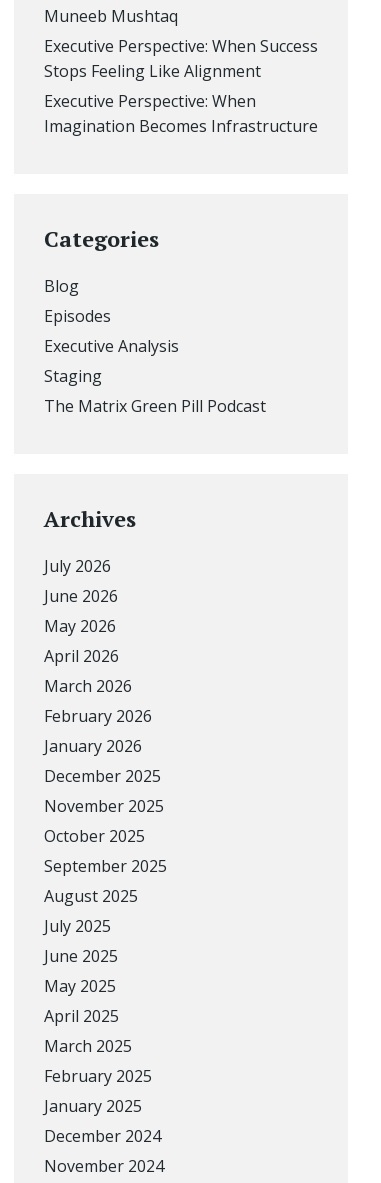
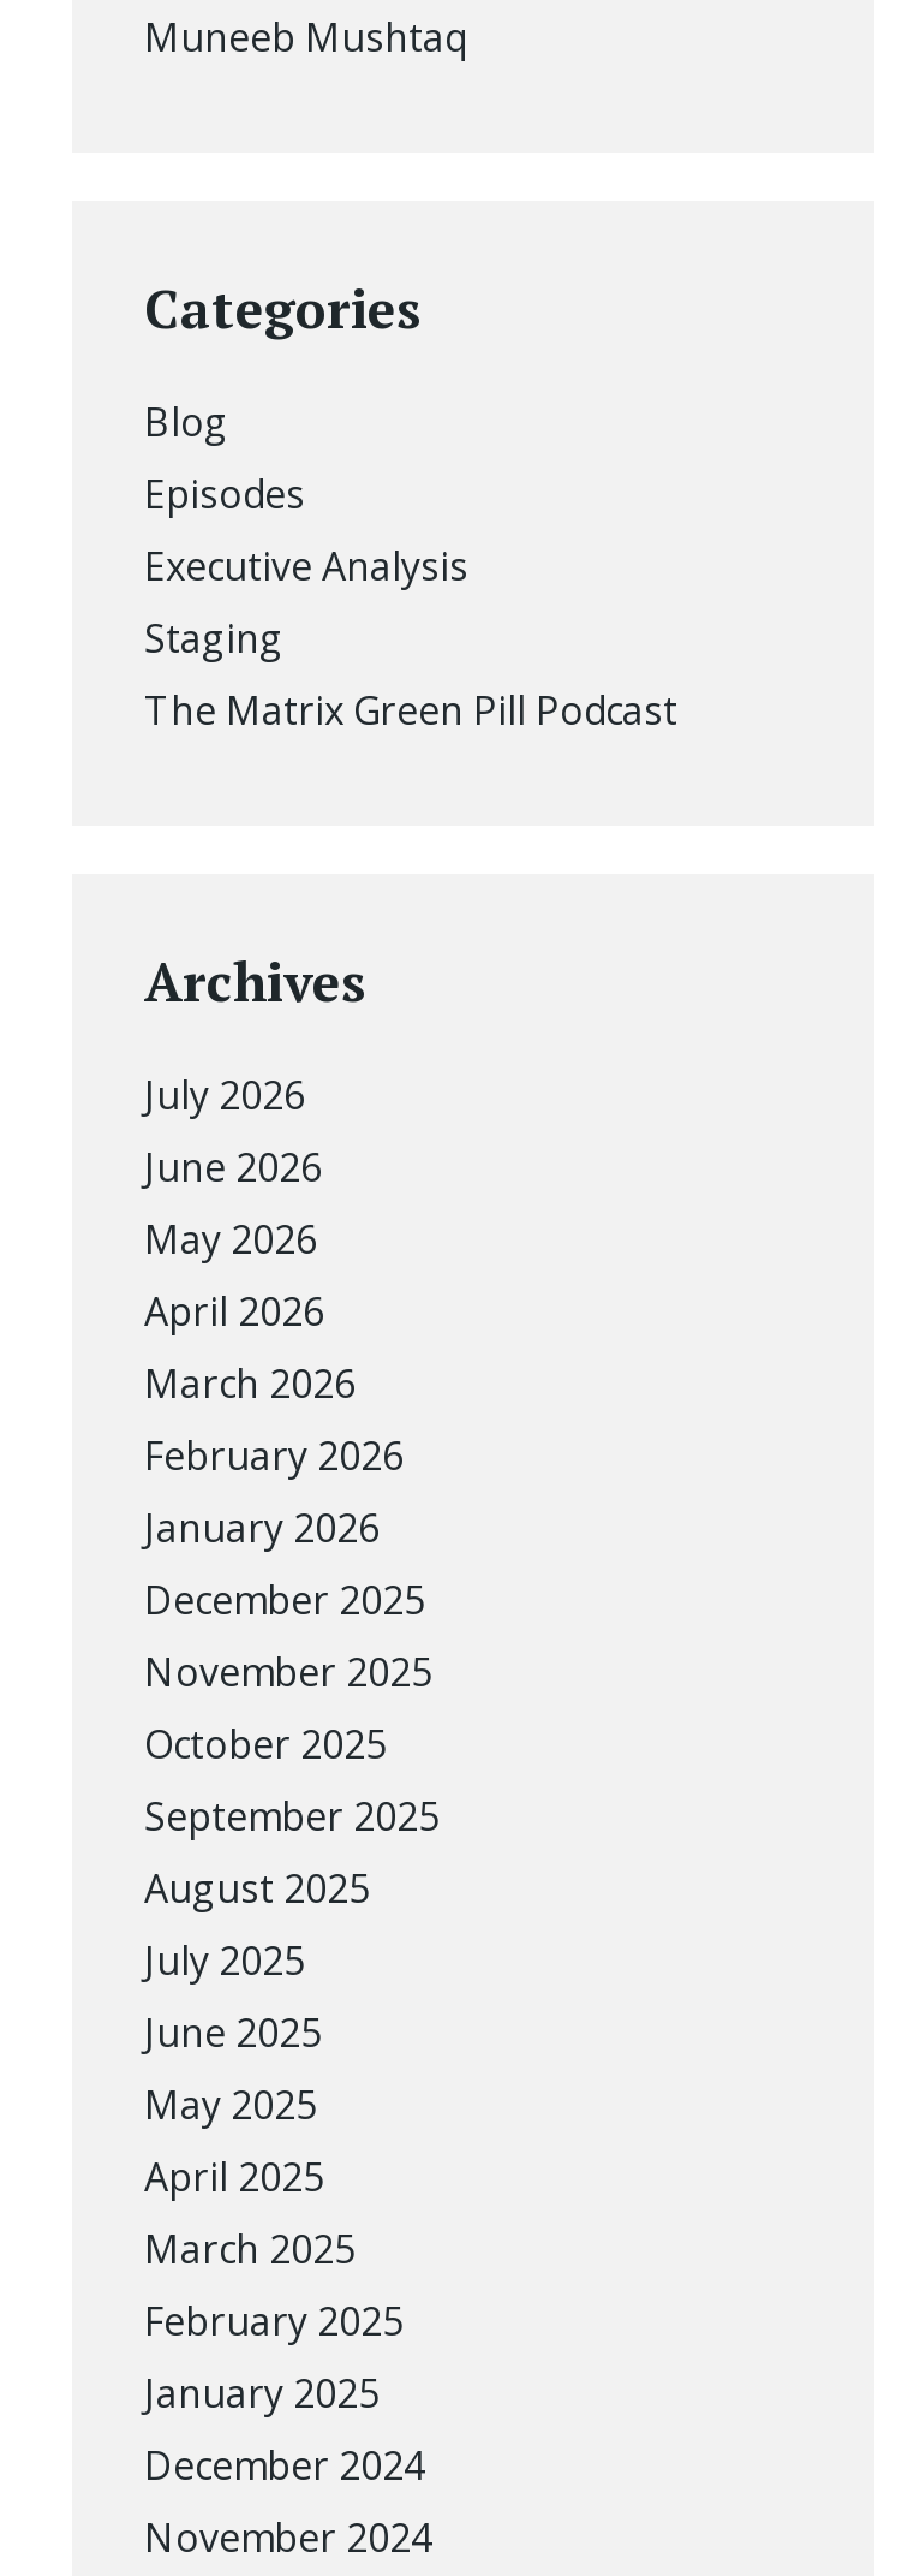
[44,35,318,137] Executive Perspective: When Success | Stops Feeling Like Alignment | Executive Perspective: When | Imagination Becomes Infrastructure -> none

